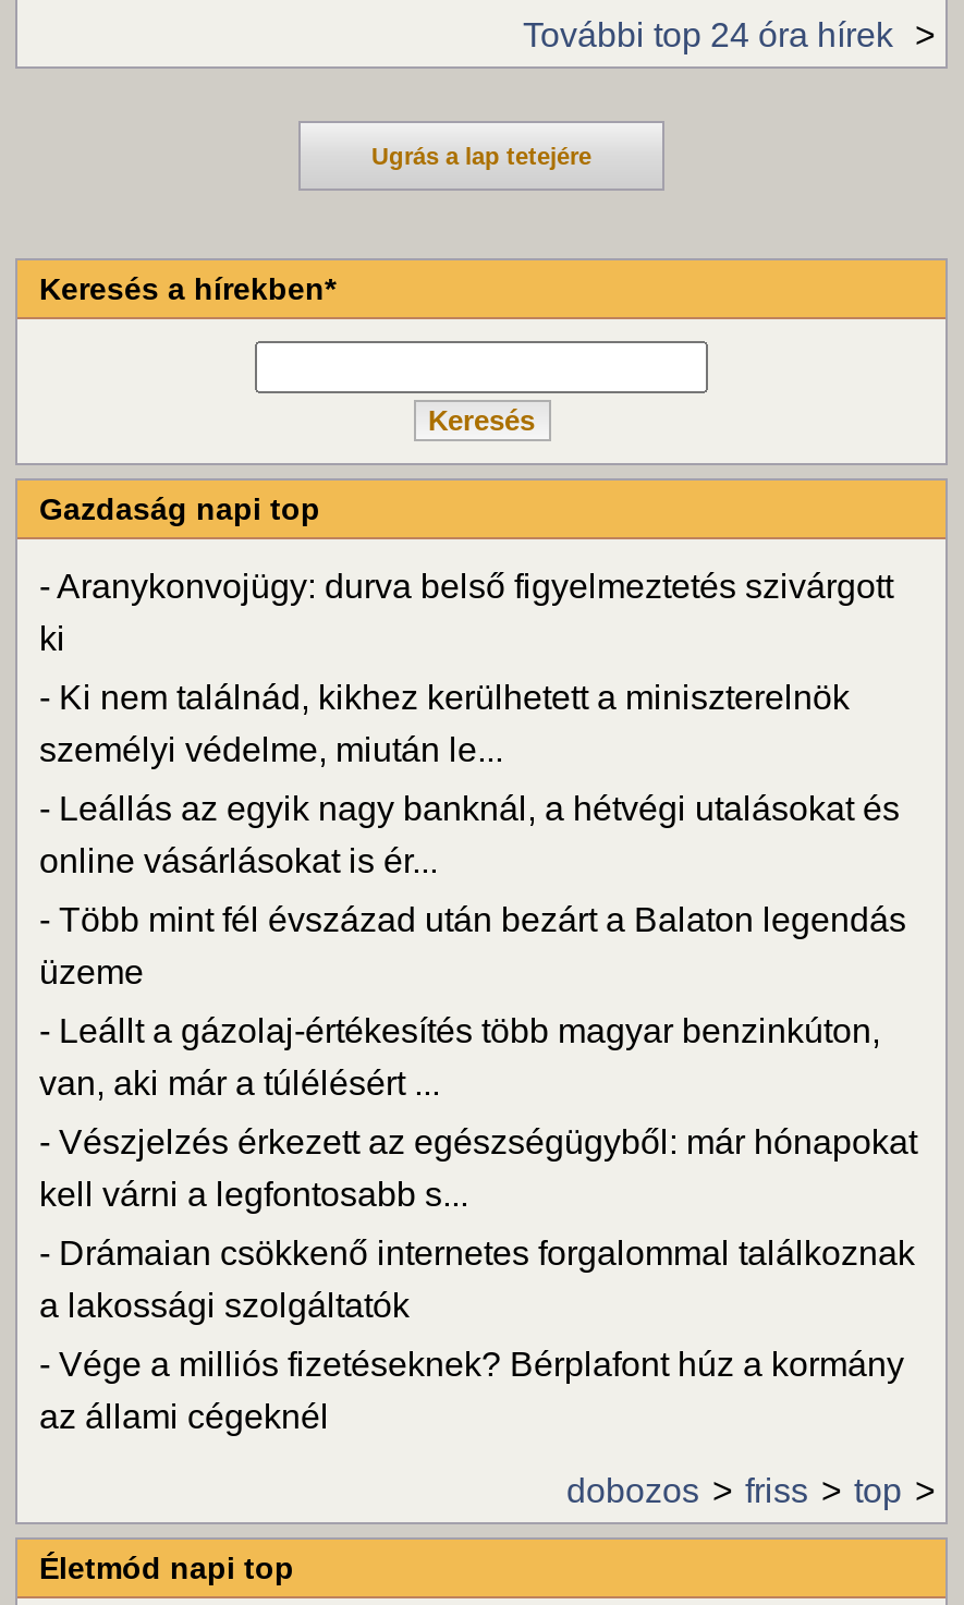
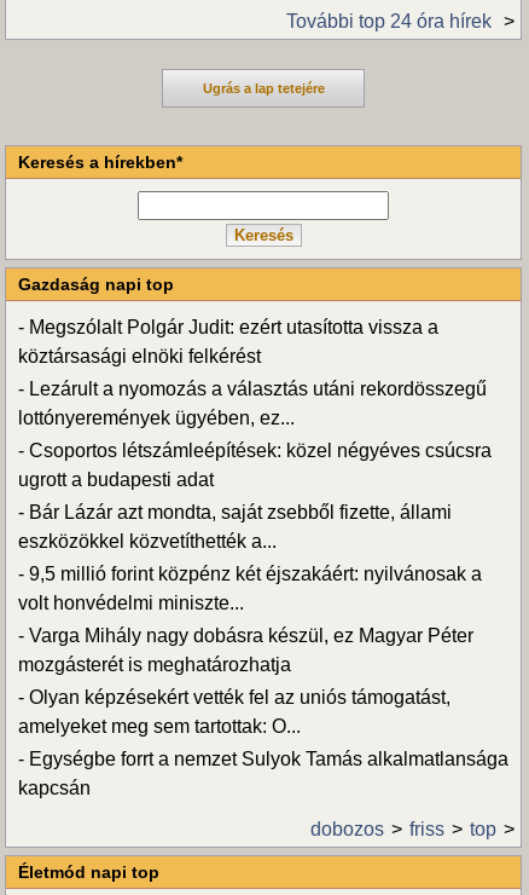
[39,568,893,657] - Aranykonvojügy: durva belső figyelmeztetés szivárgott | ki -> [18,317,438,366] - Megszólalt Polgár Judit: ezért utasította vissza a | köztársasági elnöki felkérést
[39,679,850,768] - Ki nem találnád, kikhez kerülhetett a miniszterelnök | személyi védelme, miután le... -> [18,379,487,428] - Lezárult a nyomozás a választás utáni rekordösszegű | lottónyeremények ügyében, ez...
[39,790,900,879] - Leállás az egyik nagy banknál, a hétvégi utalásokat és | online vásárlásokat is ér... -> [18,440,492,490] - Csoportos létszámleépítések: közel négyéves csúcsra | ugrott a budapesti adat
[39,901,906,990] - Több mint fél évszázad után bezárt a Balaton legendás | üzeme -> [18,502,452,552] - Bár Lázár azt mondta, saját zsebből fizette, állami | eszközökkel közvetíthették a...
[39,1012,880,1102] - Leállt a gázolaj-értékesítés több magyar benzinkúton, | van, aki már a túlélésért ... -> [18,564,482,613] - 9,5 millió forint közpénz két éjszakáért: nyilvánosak a | volt honvédelmi miniszte...
[39,1123,917,1213] - Vészjelzés érkezett az egészségügyből: már hónapokat | kell várni a legfontosabb s... -> [18,625,473,675] - Varga Mihály nagy dobásra készül, ez Magyar Péter | mozgásterét is meghatározhatja
[39,1235,915,1324] - Drámaian csökkenő internetes forgalommal találkoznak | a lakossági szolgáltatók -> [18,687,450,737] - Olyan képzésekért vették fel az uniós támogatást, | amelyeket meg sem tartottak: O...
[39,1346,904,1435] - Vége a milliós fizetéseknek? Bérplafont húz a kormány | az állami cégeknél -> [18,749,508,798] - Egységbe forrt a nemzet Sulyok Tamás alkalmatlansága | kapcsán

